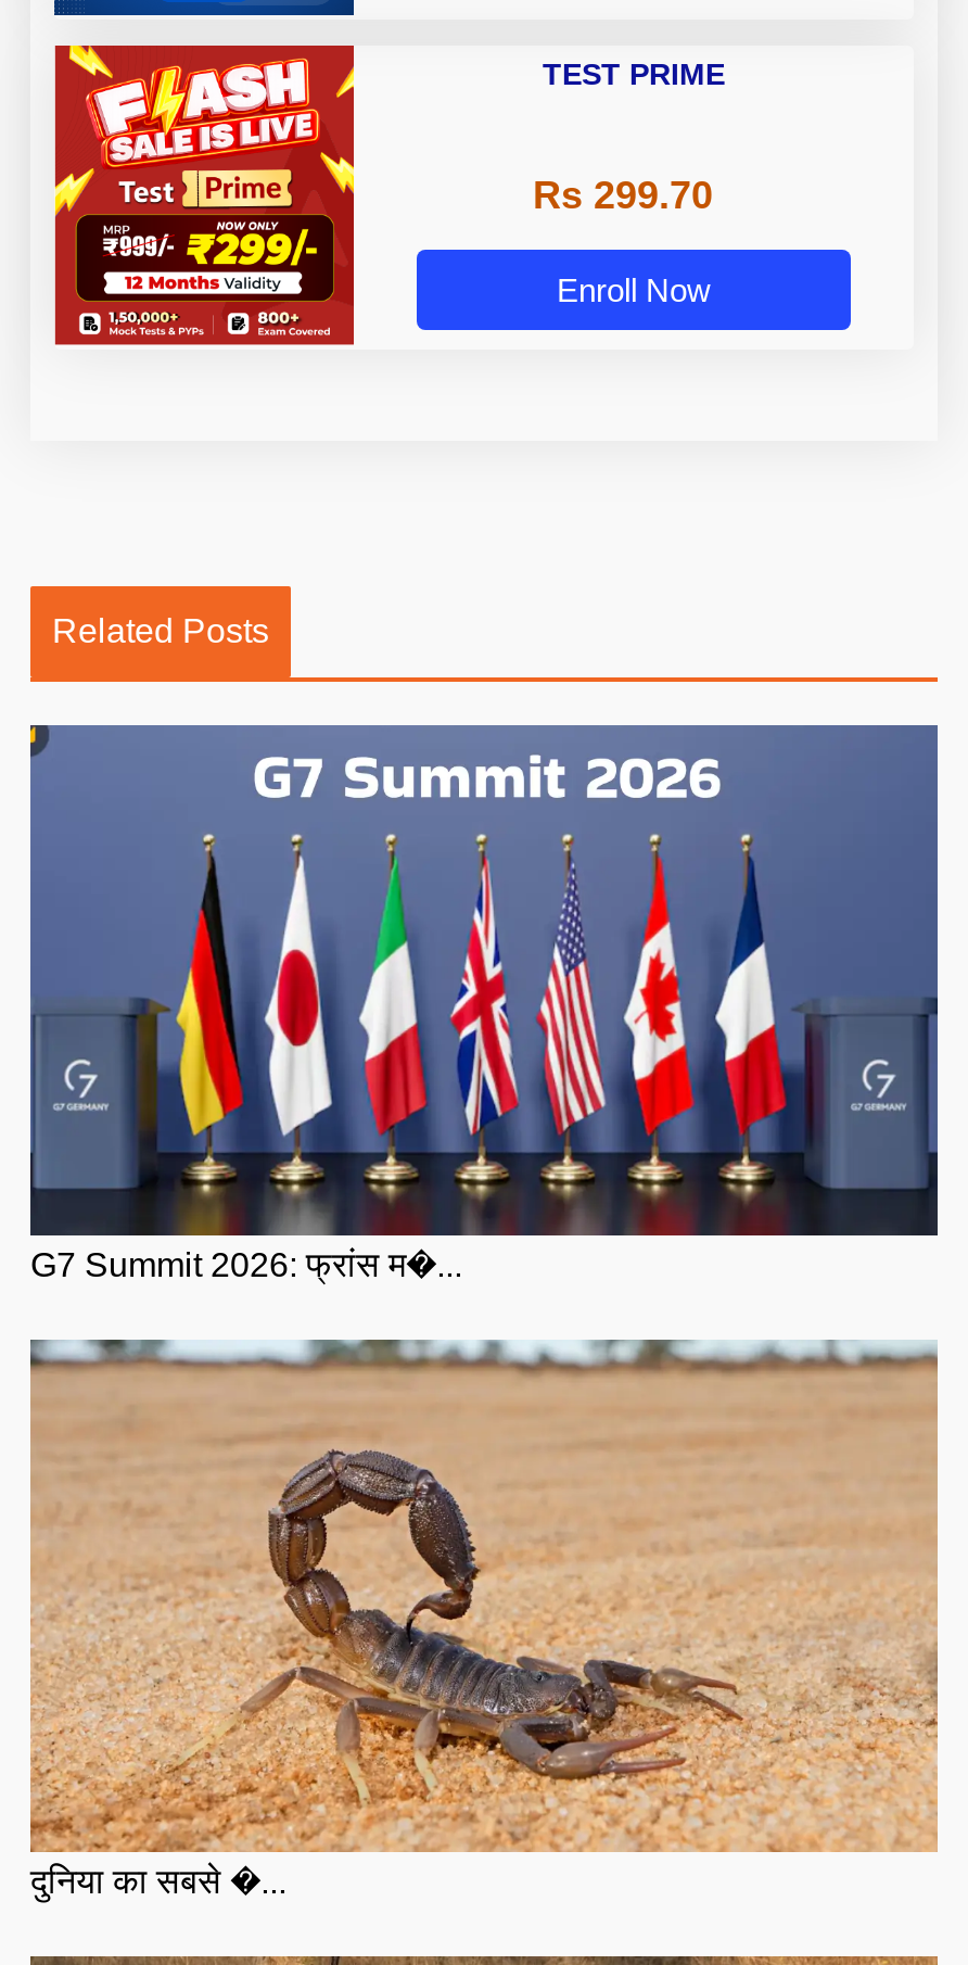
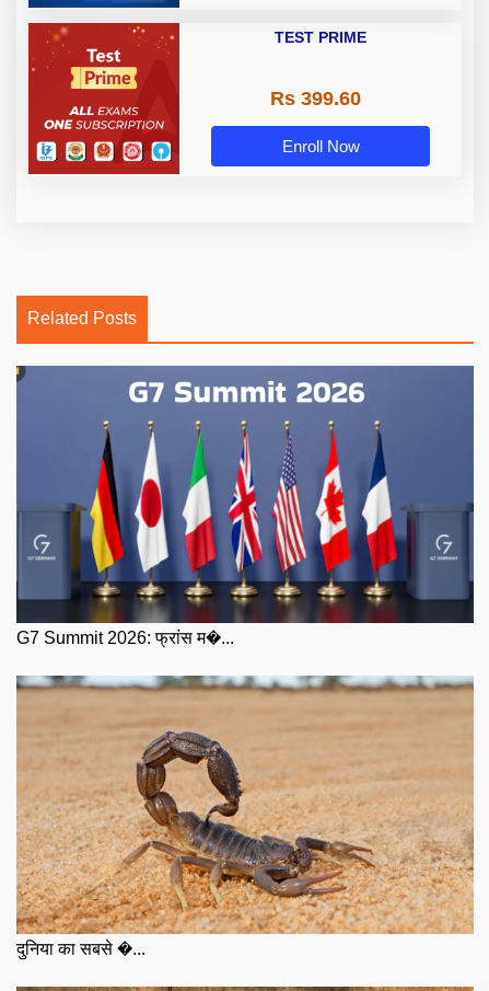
[52,43,356,339] [image] -> [27,22,181,170] [image]
[533,174,713,218] Rs 299.70 -> [270,88,360,110] Rs 399.60

